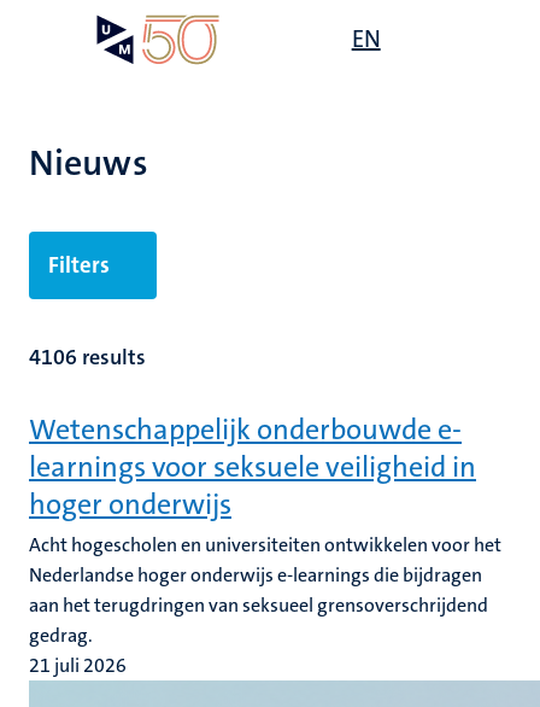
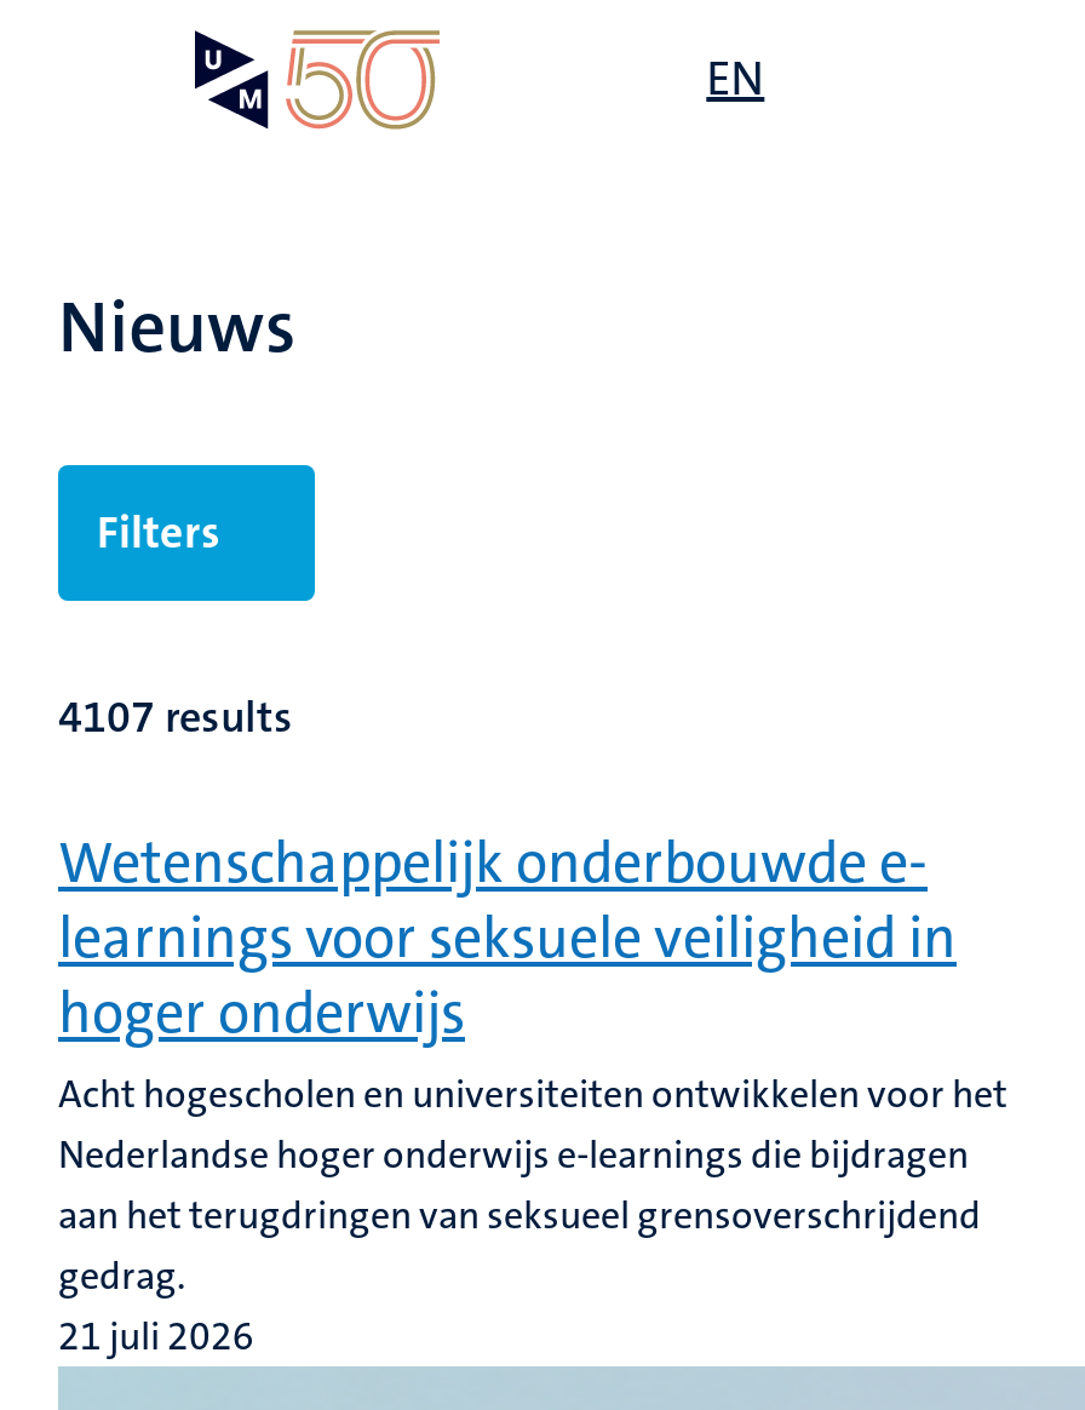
[29,343,146,372] 4106 results -> [58,688,293,746] 4107 results

